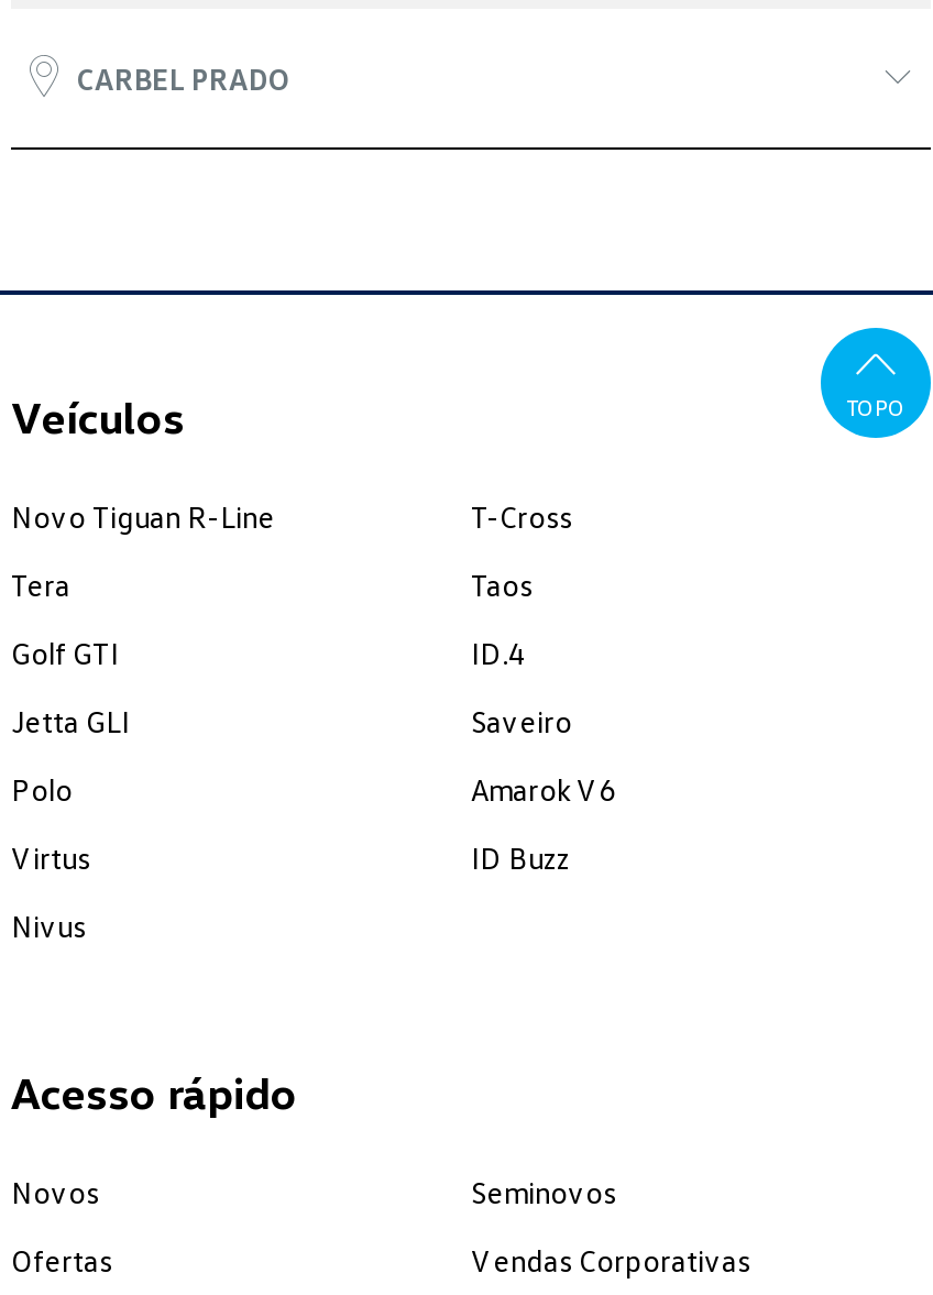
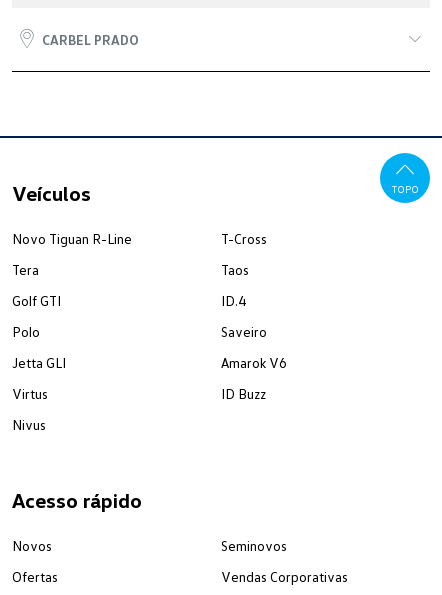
moved [11,702,130,739] -> [12,354,66,371]: Jetta GLI
moved [11,770,73,807] -> [12,323,40,340]: Polo

